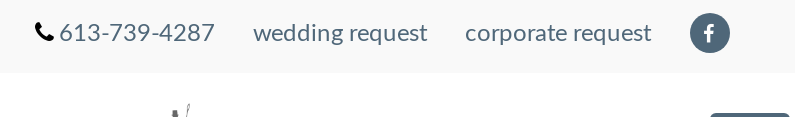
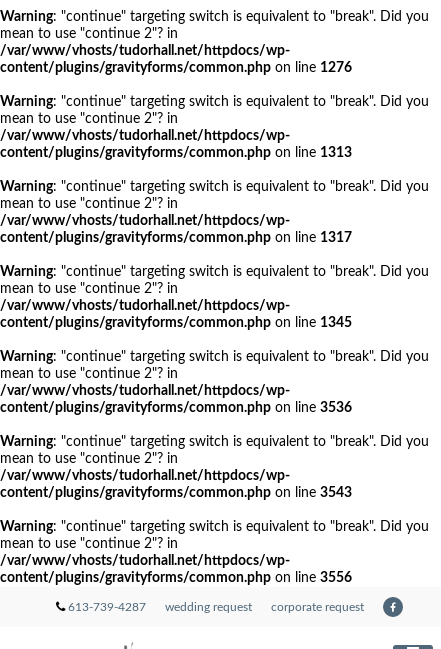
none -> [0,10,429,585] Warning: "continue" targeting switch is equivalent to "break". Did you | mean to use "continue 2"? in | /var/www/vhosts/tudorhall.net/httpdocs/wp- | content/plugins/gravityforms/common.php on line 1276 | Warning: "continue" targeting switch is equivalent to "break". Did you | mean to use "continue 2"? in | /var/www/vhosts/tudorhall.net/httpdocs/wp- | content/plugins/gravityforms/common.php on line 1313 | Warning: "continue" targeting switch is equivalent to "break". Did you | mean to use "continue 2"? in | /var/www/vhosts/tudorhall.net/httpdocs/wp- | content/plugins/gravityforms/common.php on line 1317 | Warning: "continue" targeting switch is equivalent to "break". Did you | mean to use "continue 2"? in | /var/www/vhosts/tudorhall.net/httpdocs/wp- | content/plugins/gravityforms/common.php on line 1345 | Warning: "continue" targeting switch is equivalent to "break". Did you | mean to use "continue 2"? in | /var/www/vhosts/tudorhall.net/httpdocs/wp- | content/plugins/gravityforms/common.php on line 3536 | Warning: "continue" targeting switch is equivalent to "break". Did you | mean to use "continue 2"? in | /var/www/vhosts/tudorhall.net/httpdocs/wp- | content/plugins/gravityforms/common.php on line 3543 | Warning: "continue" targeting switch is equivalent to "break". Did you | mean to use "continue 2"? in | /var/www/vhosts/tudorhall.net/httpdocs/wp- | content/plugins/gravityforms/common.php on line 3556

